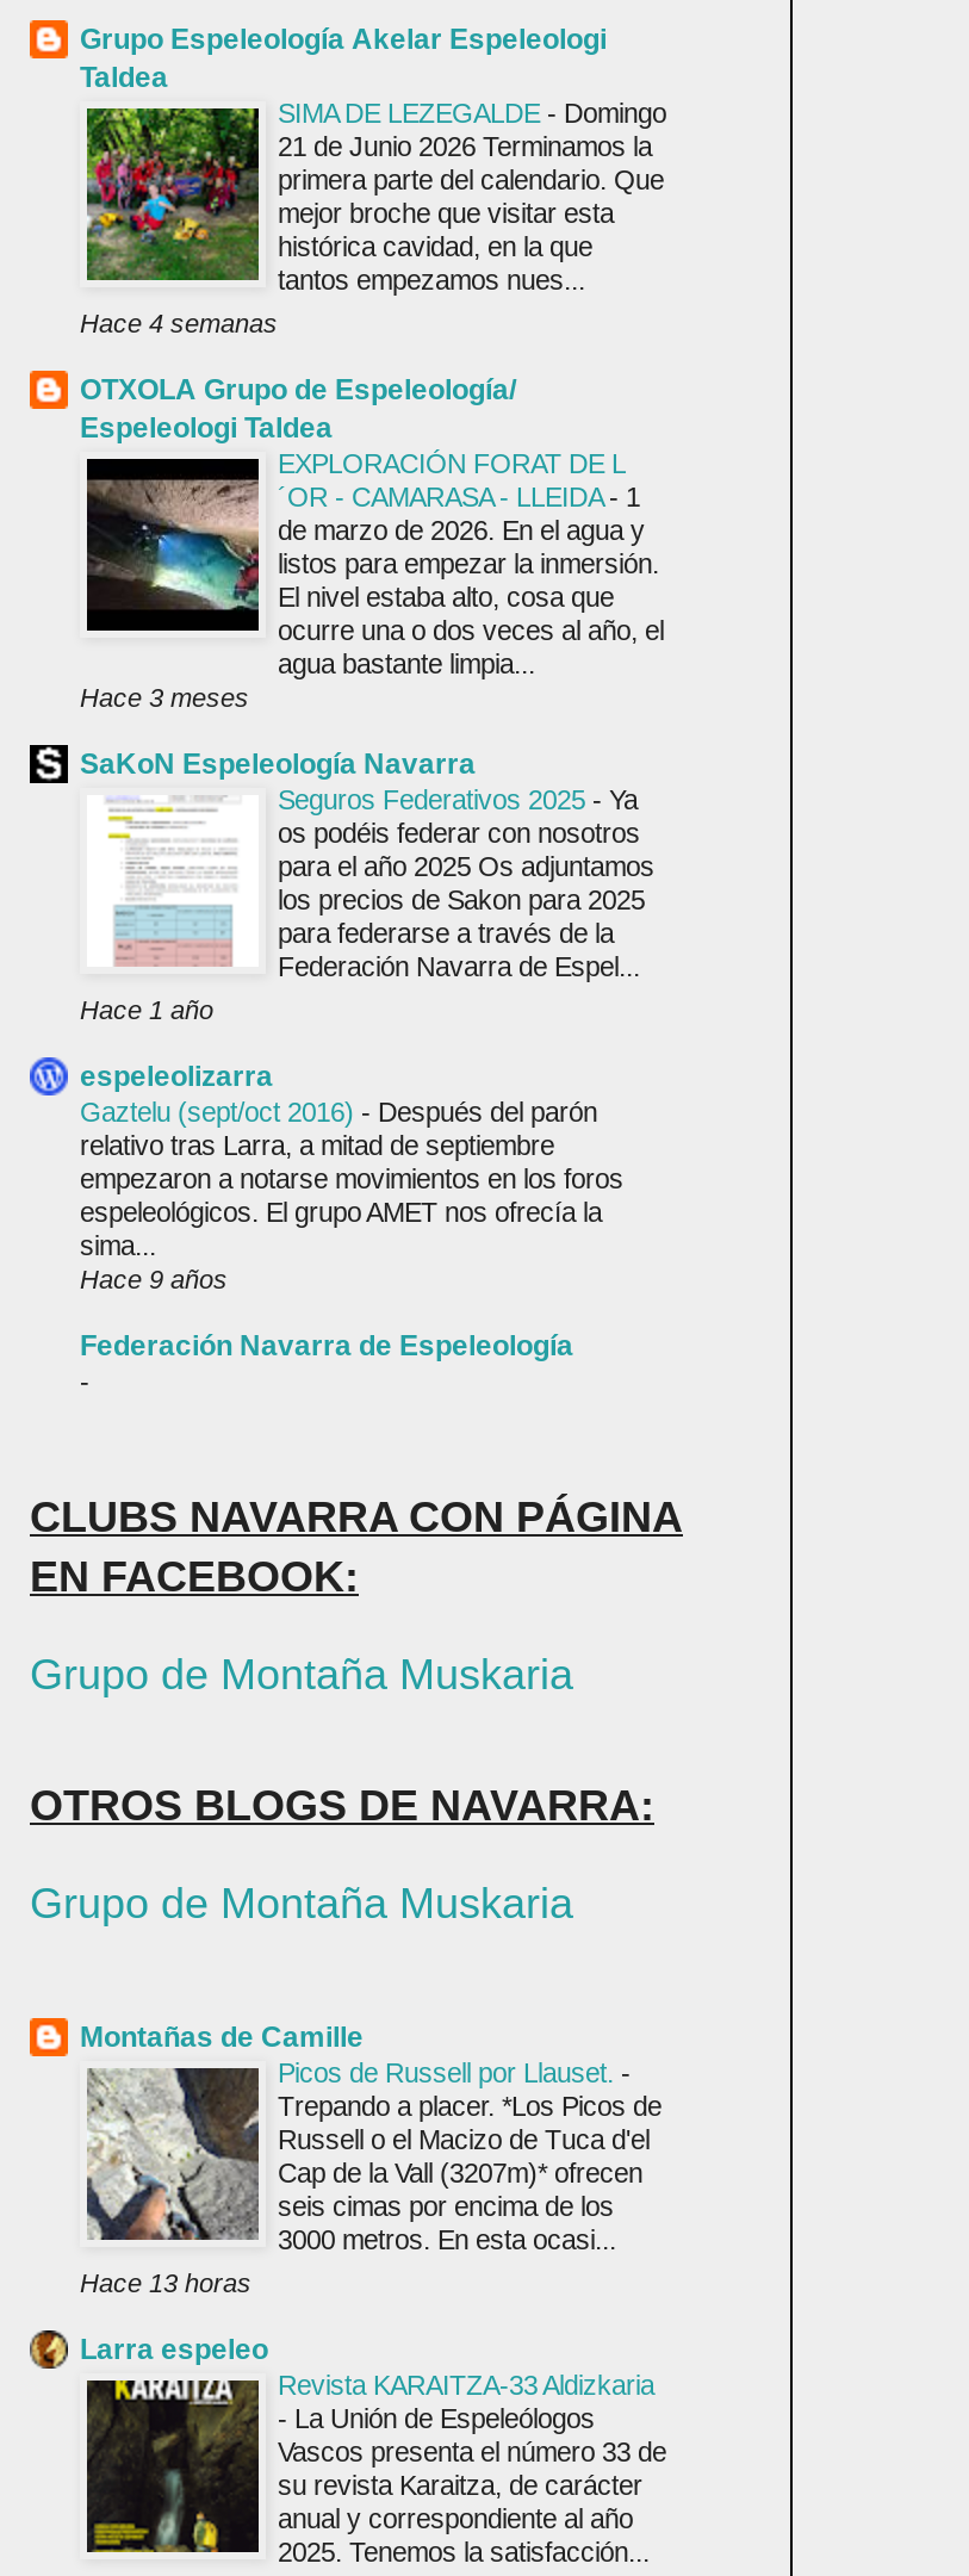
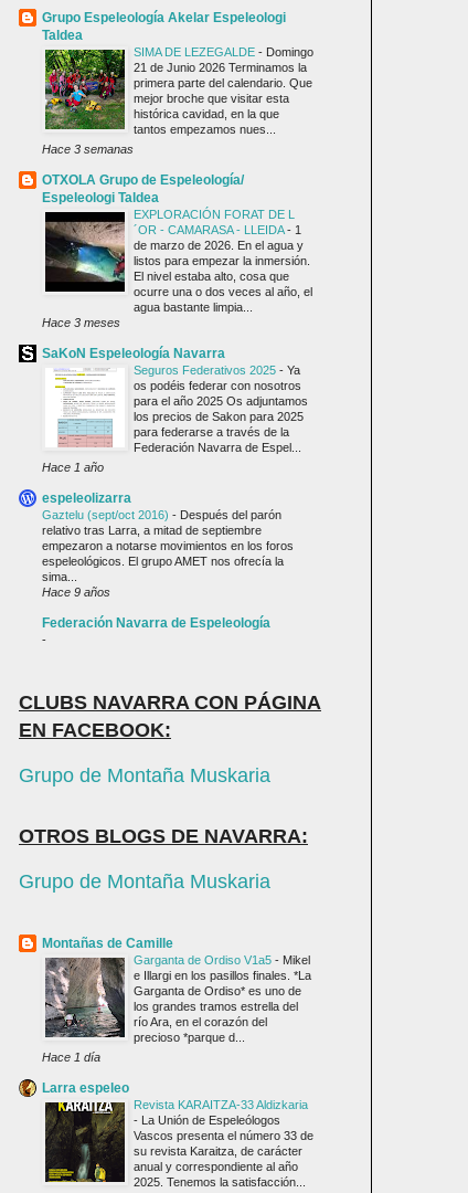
[80,309,278,337] Hace 4 semanas -> [42,142,134,156] Hace 3 semanas
[80,2066,251,2297] [image] | Hace 13 horas -> [42,958,118,1064] [image] | Hace 1 día
[278,2059,661,2254] Picos de Russell por Llauset. - | Trepando a placer. *Los Picos de | Russell o el Macizo de Tuca d'el | Cap de la Vall (3207m)* ofrecen | seis cimas por encima de los | 3000 metros. En esta ocasi... -> [134,953,311,1044] Garganta de Ordiso V1a5 - Mikel | e Illargi en los pasillos finales. *La | Garganta de Ordiso* es uno de | los grandes tramos estrella del | río Ara, en el corazón del | precioso *parque d...

